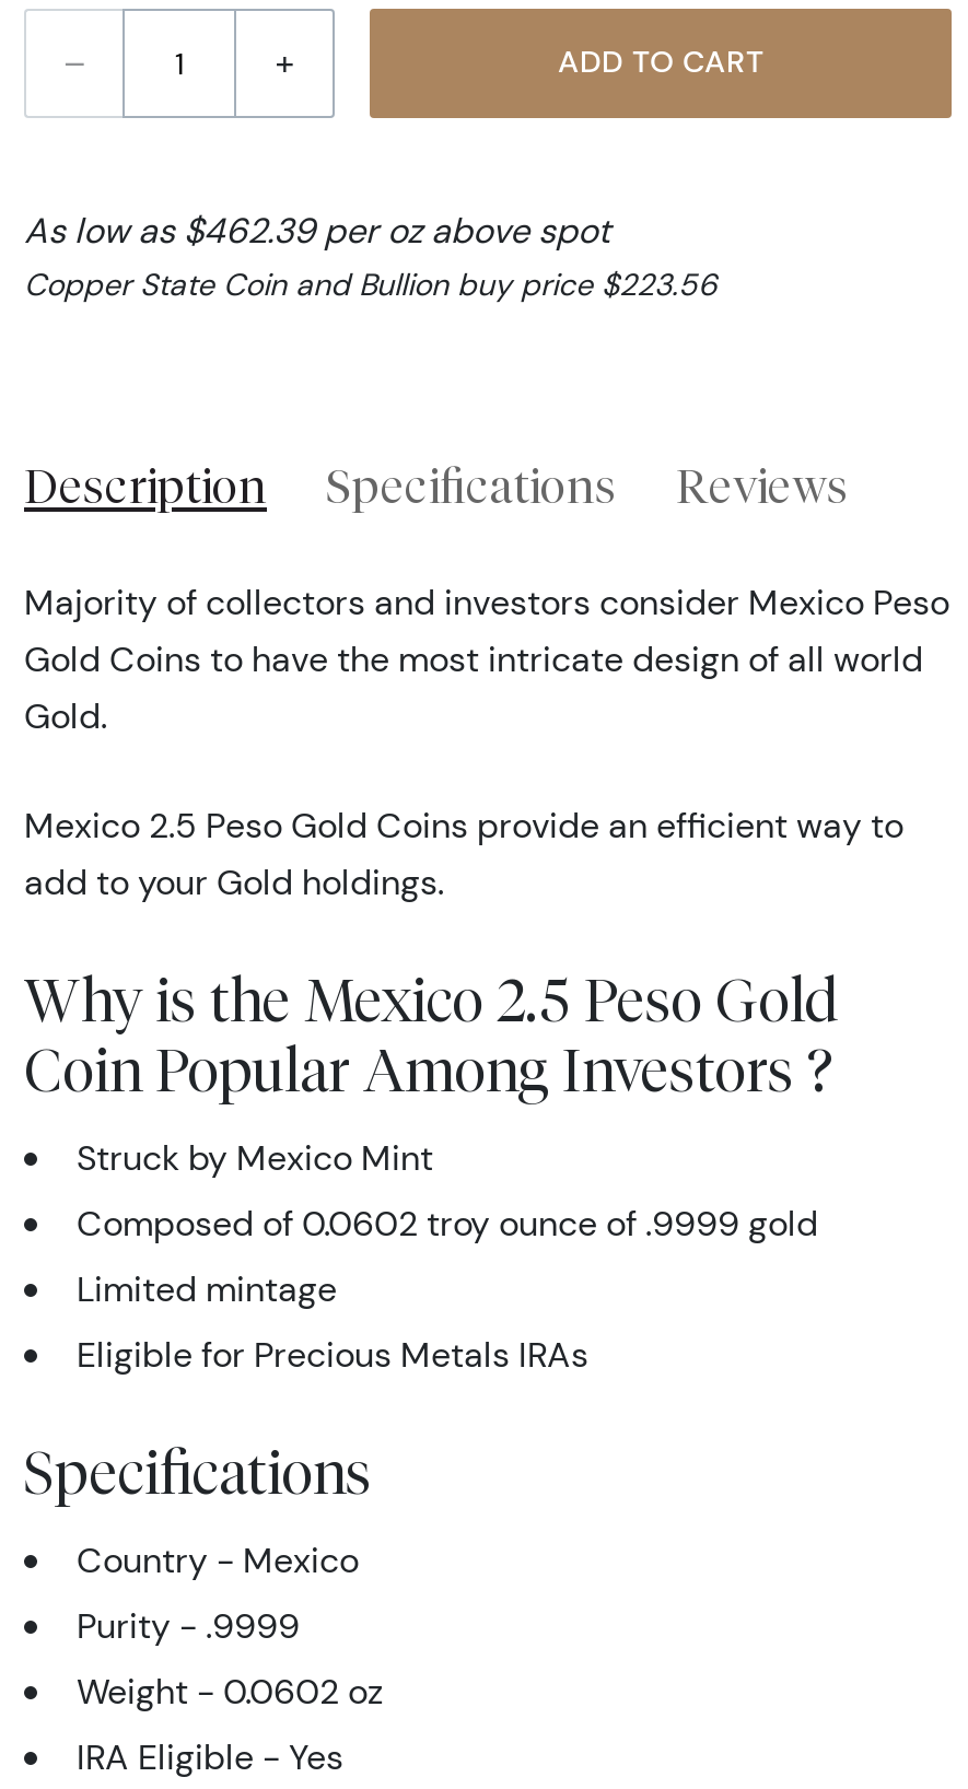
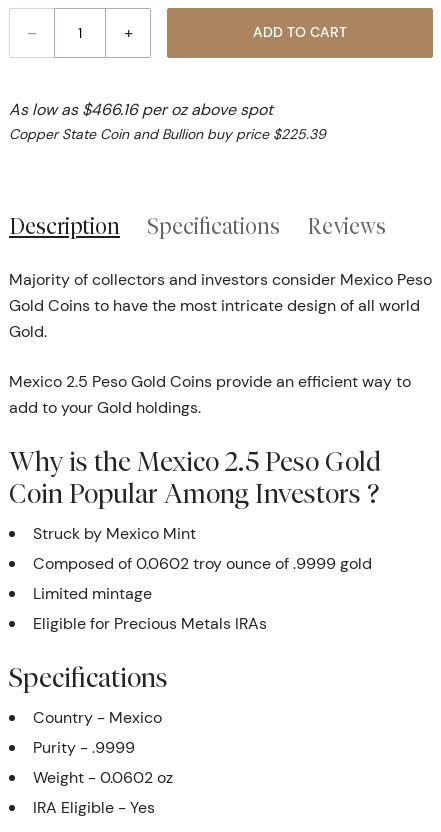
[24,210,610,251] As low as $462.39 per oz above spot -> [9,100,273,119] As low as $466.16 per oz above spot
[24,264,718,304] Copper State Coin and Bullion buy price $223.56 -> [9,125,326,143] Copper State Coin and Bullion buy price $225.39

